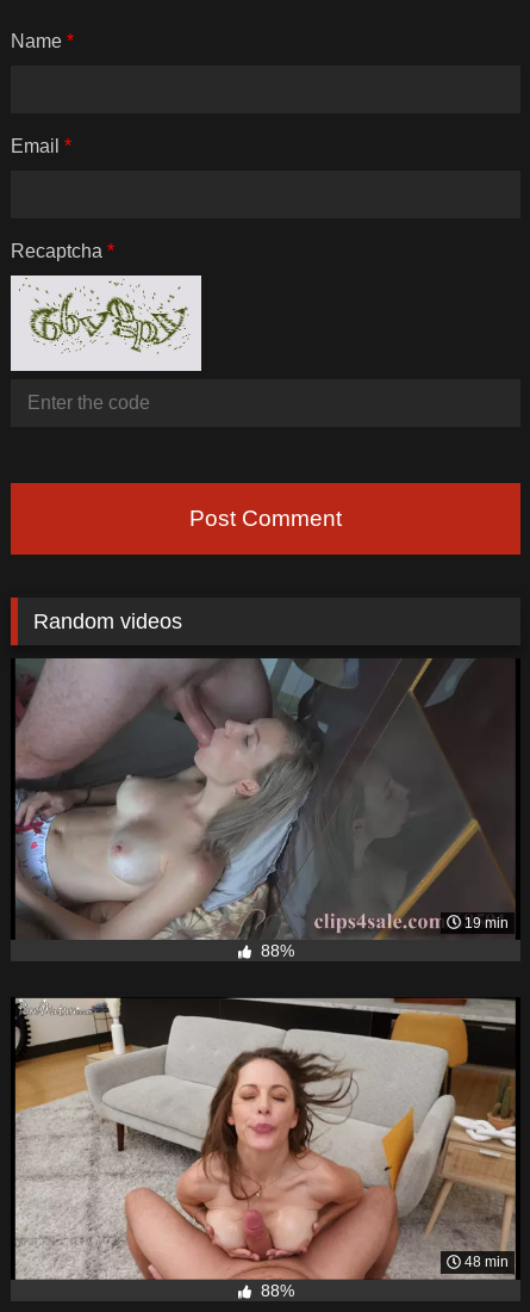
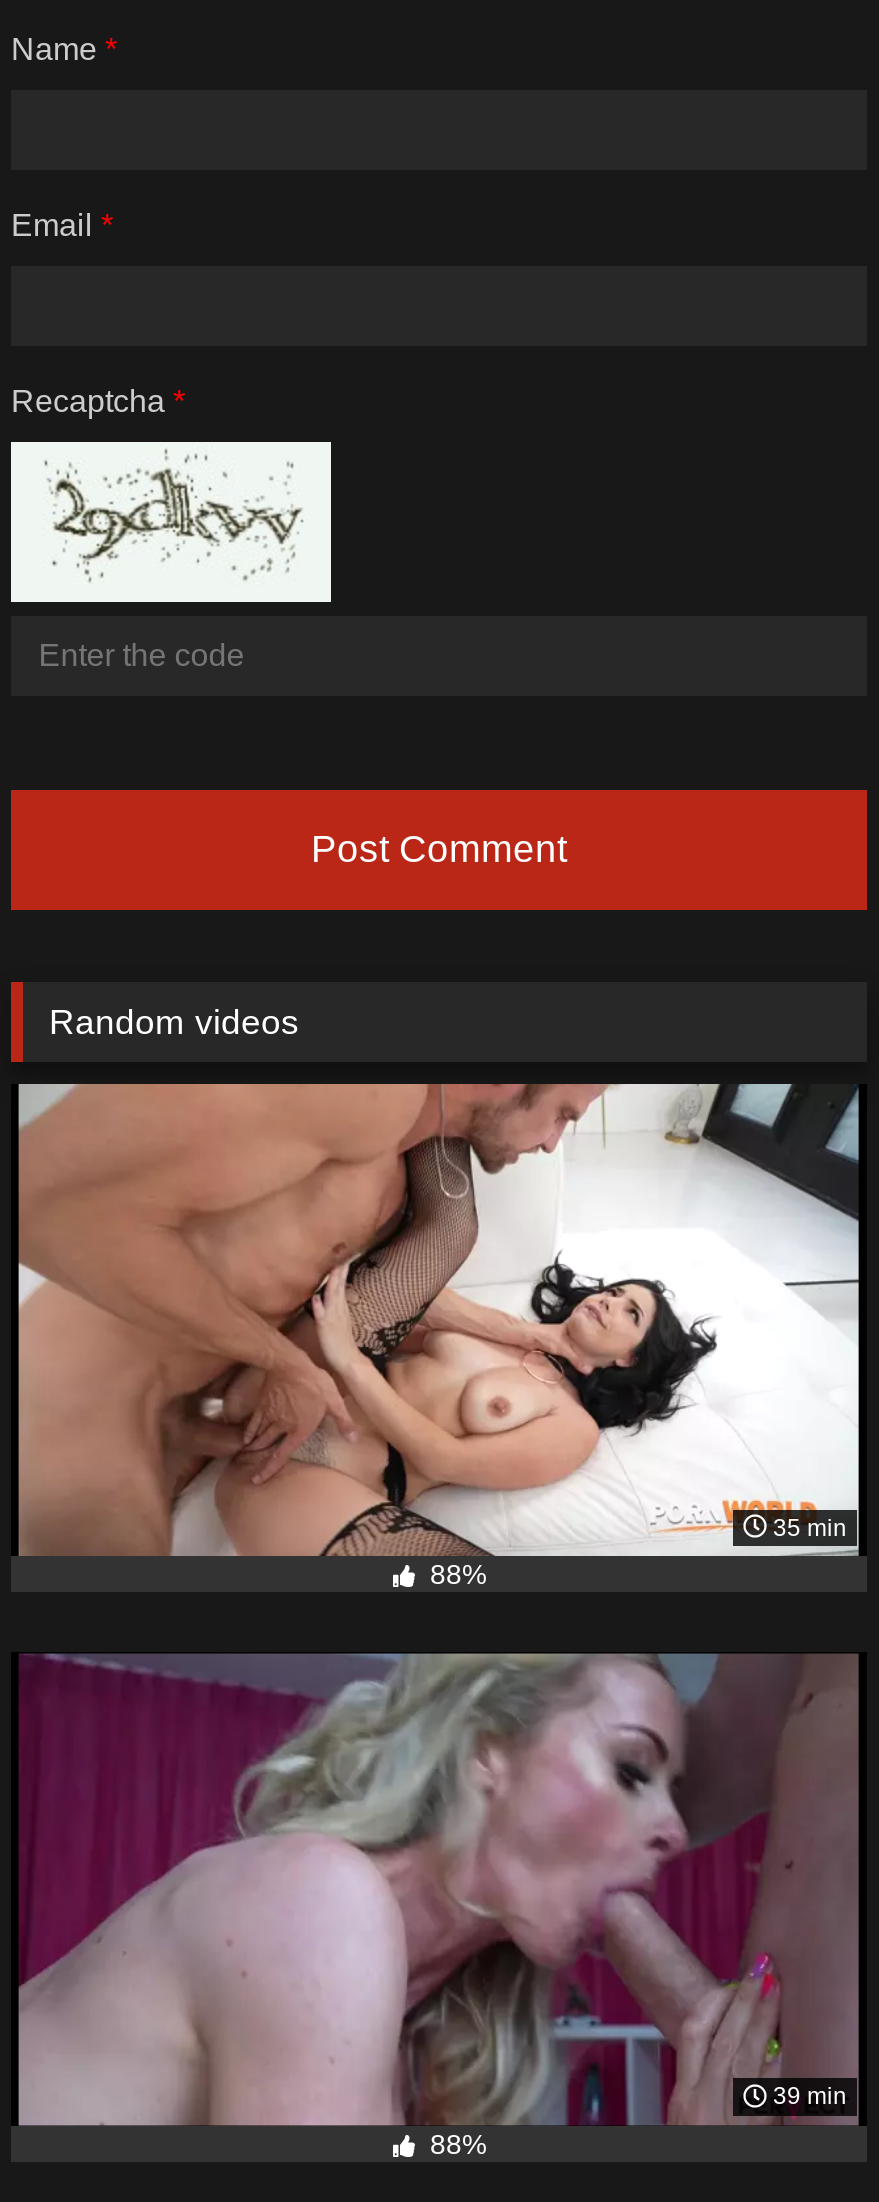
[17,277,192,354] [image] -> [43,452,309,574] [image]
[14,658,516,940] [image] | 19 min -> [17,1082,861,1558] [image] | 35 min
[14,997,516,1281] [image] | 48 min -> [19,1652,859,2126] [image] | 39 min

